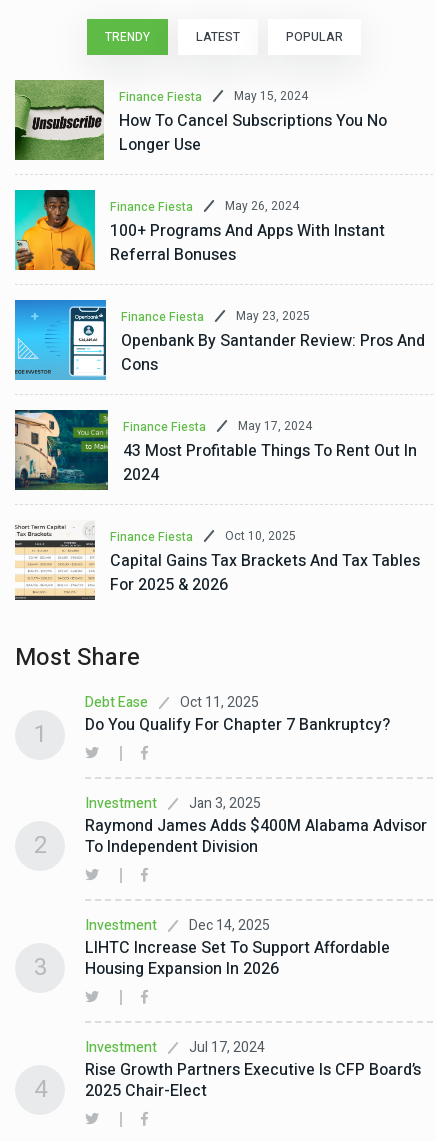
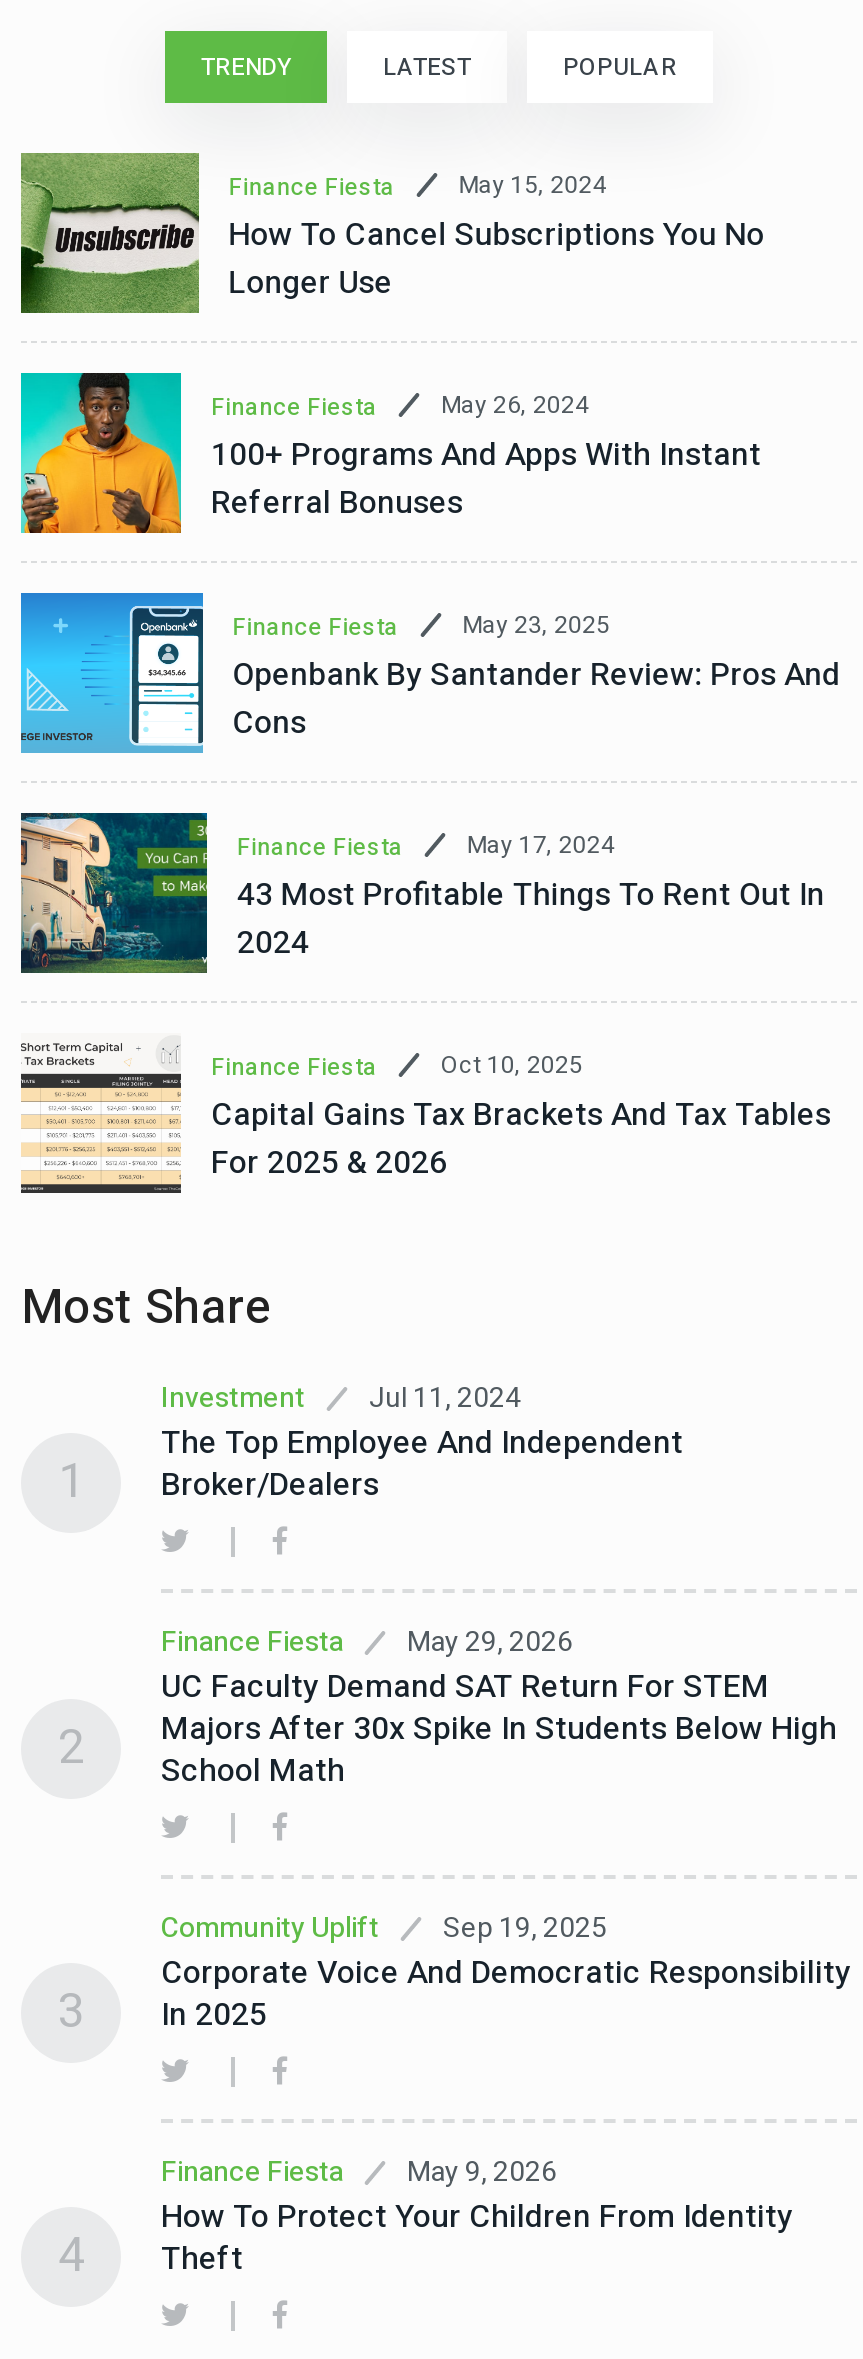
[85,691,390,737] Debt Ease | Oct 11, 2025 | Do You Qualify For Chapter 7 Bankruptcy? -> [161,1376,683,1509] Investment | Jul 11, 2024 | The Top Employee And Independent | Broker/Dealers
[85,792,427,859] Investment | Jan 3, 2025 | Raymond James Adds $400M Alabama Advisor | To Independent Division -> [161,1620,837,1795] Finance Fiesta | May 29, 2026 | UC Faculty Demand SAT Return For STEM | Majors After 30x Spike In Students Below High | School Math
[85,914,390,981] Investment | Dec 14, 2025 | LIHTC Increase Set To Support Affordable | Housing Expansion In 2026 -> [161,1906,851,2039] Community Uplift | Sep 19, 2025 | Corporate Voice And Democratic Responsibility | In 2025
[85,1036,421,1103] Investment | Jul 17, 2024 | Rise Growth Partners Executive Is CFP Board’s | 2025 Chair-Elect -> [161,2150,793,2283] Finance Fiesta | May 9, 2026 | How To Protect Your Children From Identity | Theft

